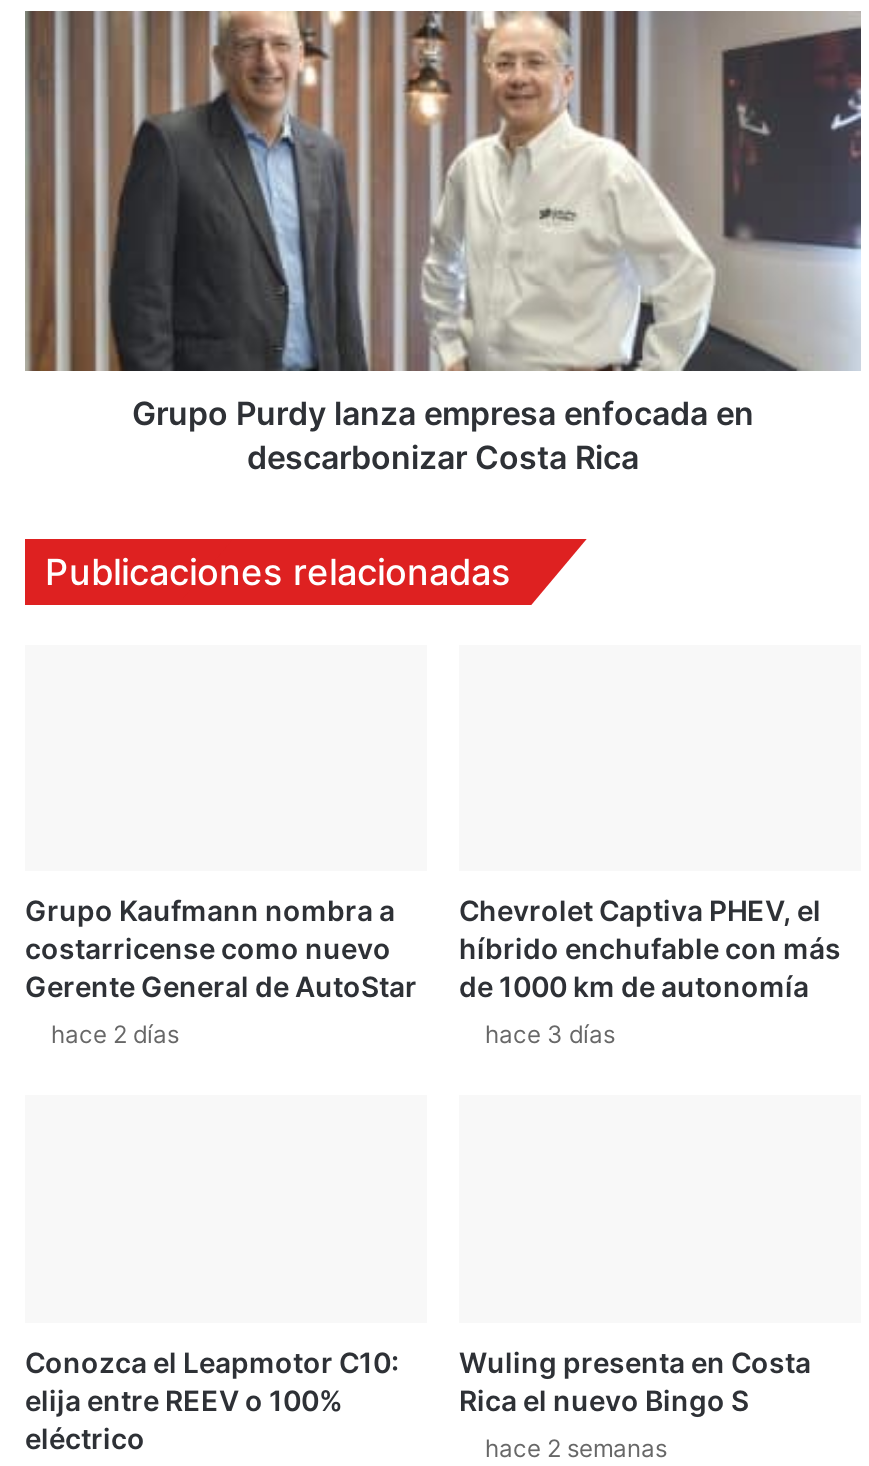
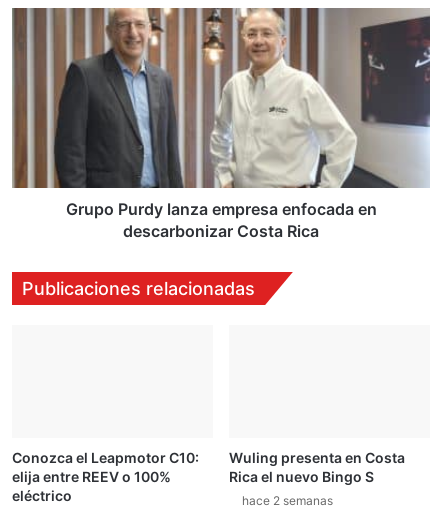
[25,893,417,1049] Grupo Kaufmann nombra a | costarricense como nuevo | Gerente General de AutoStar | hace 2 días -> none
[459,893,841,1049] Chevrolet Captiva PHEV, el | híbrido enchufable con más | de 1000 km de autonomía | hace 3 días -> none

